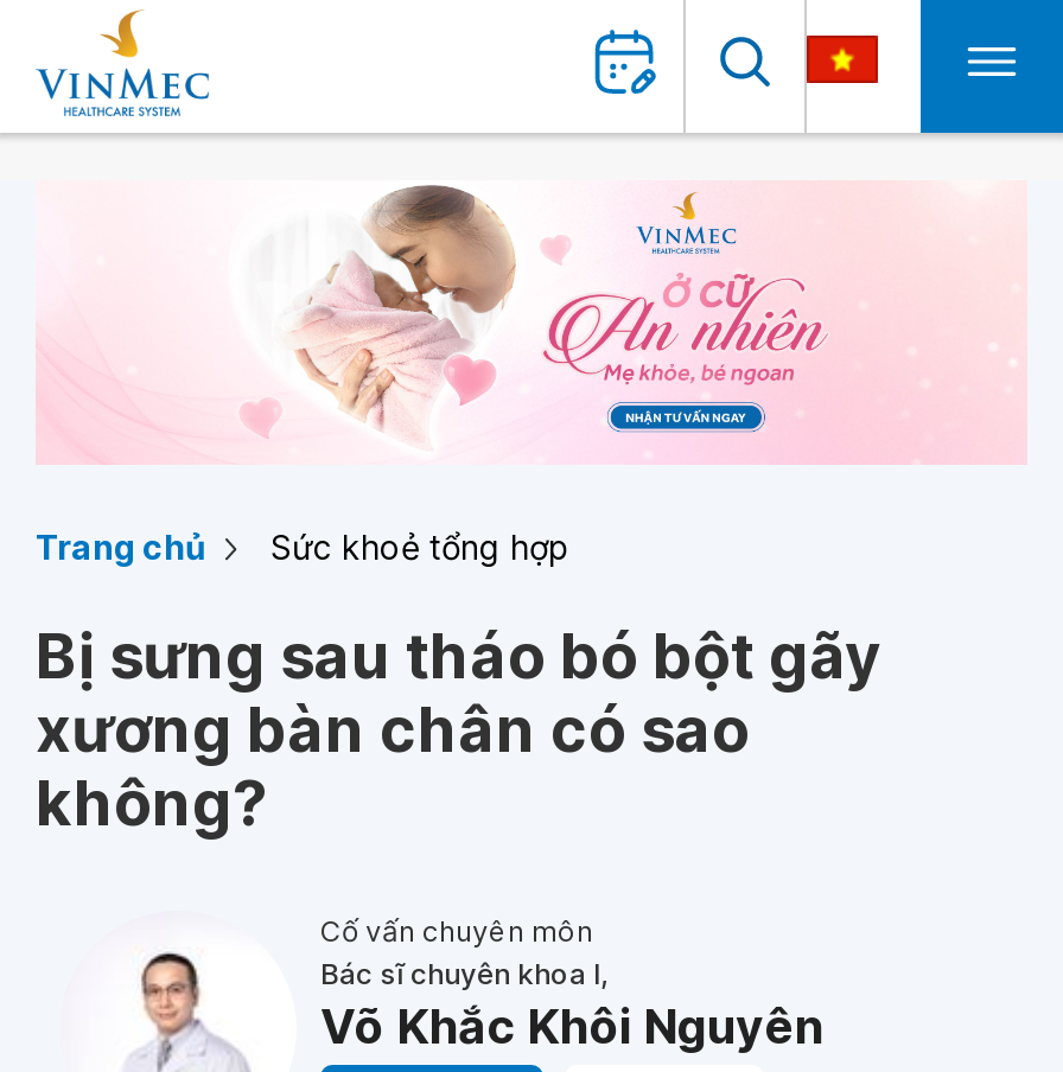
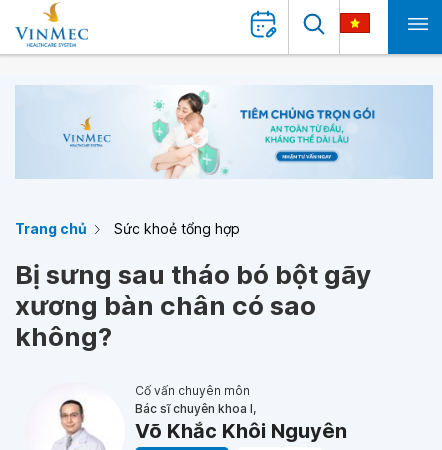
[38,183,1025,462] [image] -> [15,76,433,192] [image]

